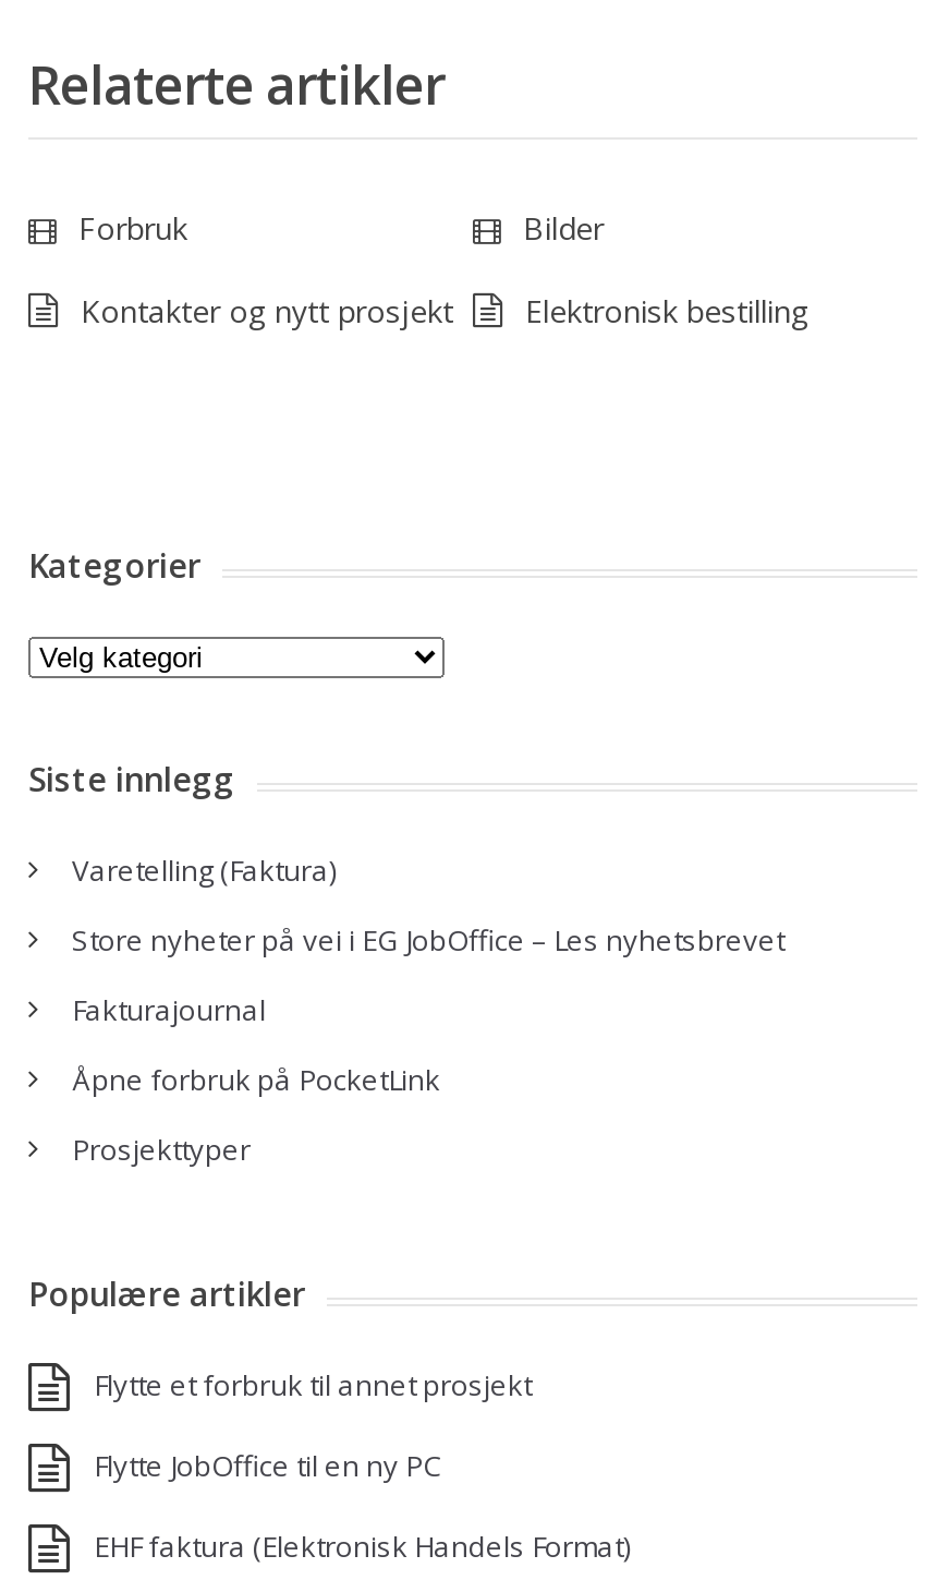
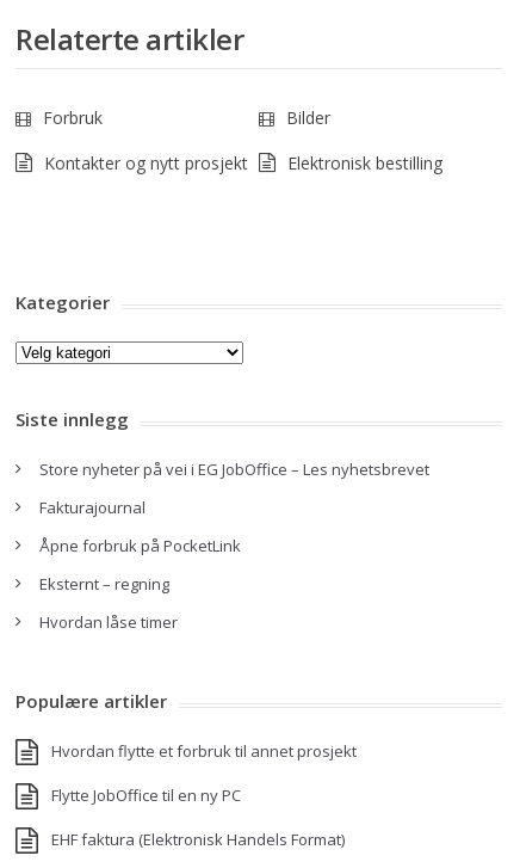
[72,851,336,890] Varetelling (Faktura) -> none
moved [72,920,784,1099] -> [39,458,429,556]: Store nyheter på vei i EG JobOffice – Les nyhetsbrevet | Fakturajournal | Åpne forbruk på PocketLink
[72,1130,251,1169] Prosjekttyper -> [39,573,178,633] Eksternt – regning | Hvordan låse timer
[94,1365,532,1404] Flytte et forbruk til annet prosjekt -> [51,740,357,762] Hvordan flytte et forbruk til annet prosjekt

